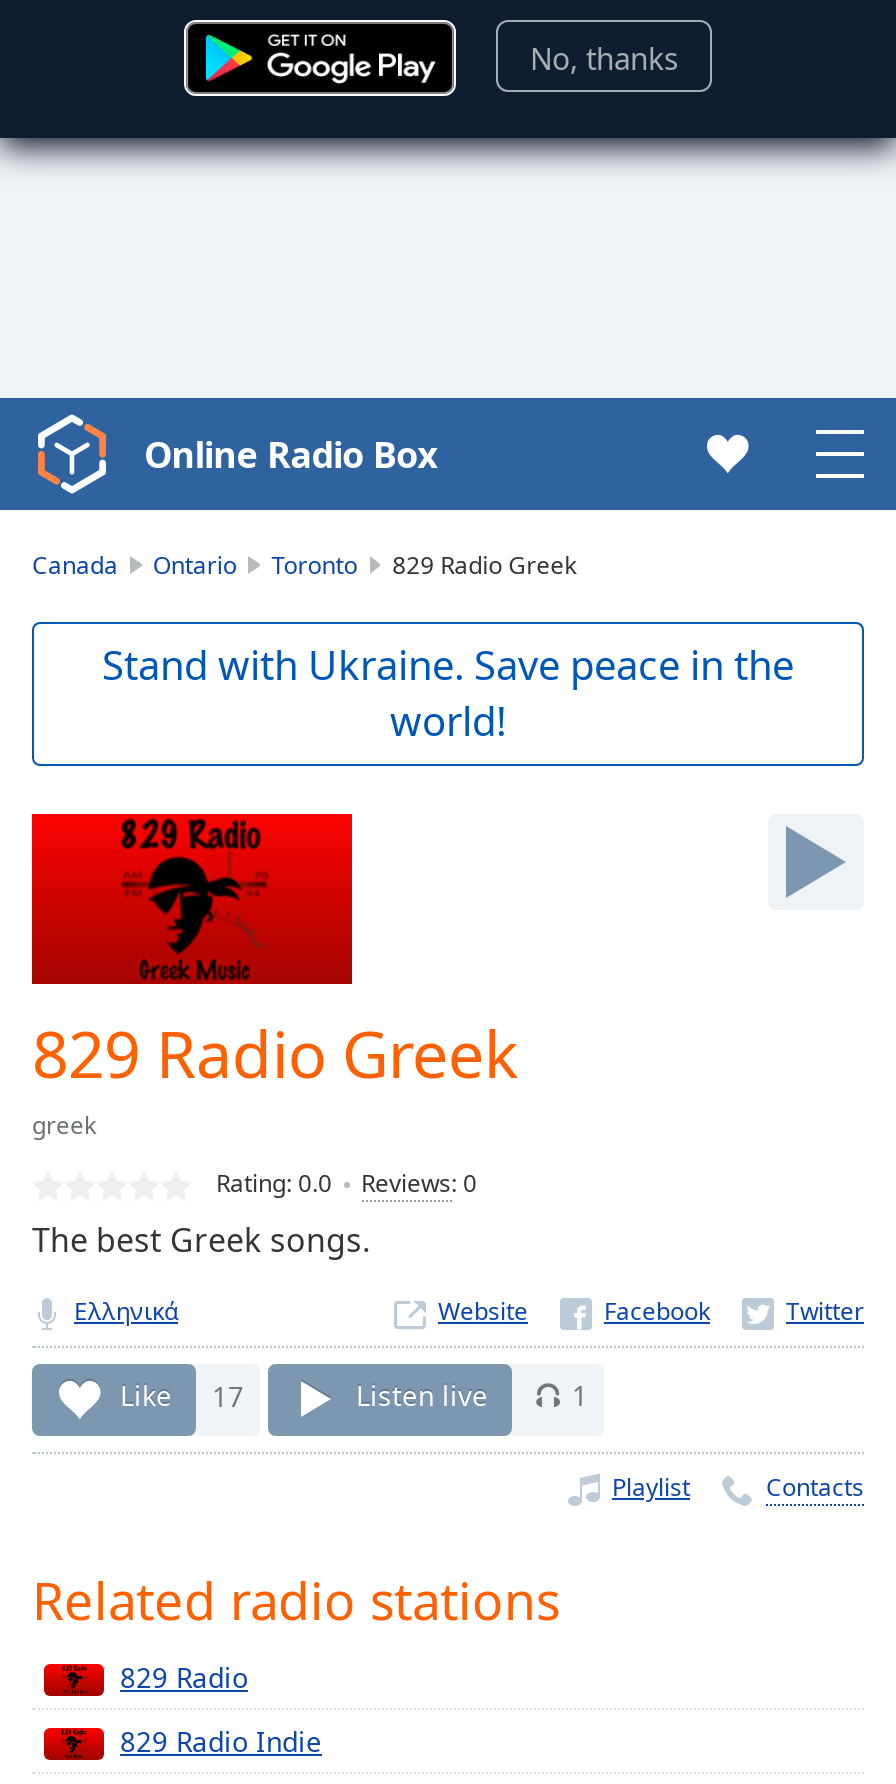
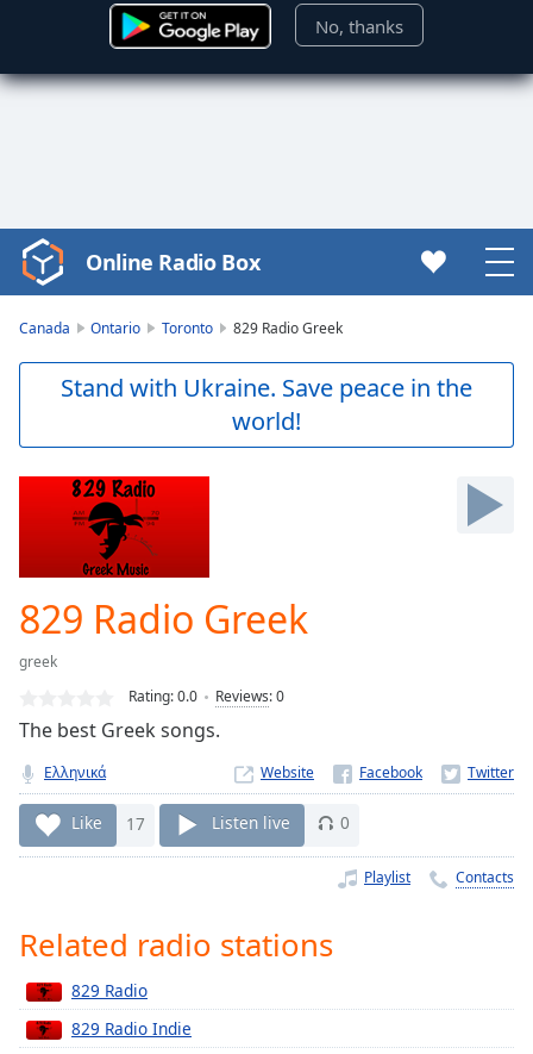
[572,1377,588,1415] 1 -> [340,812,350,834] 0

